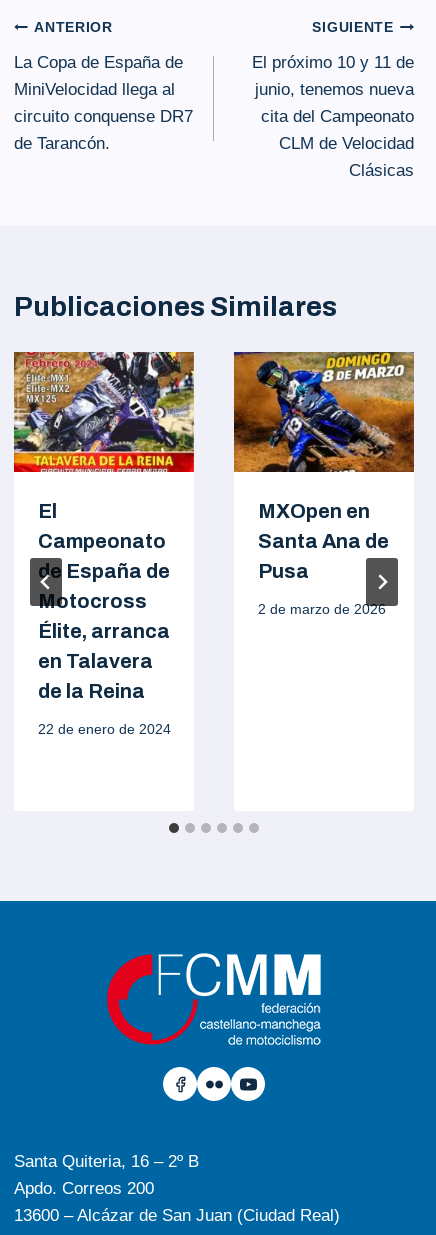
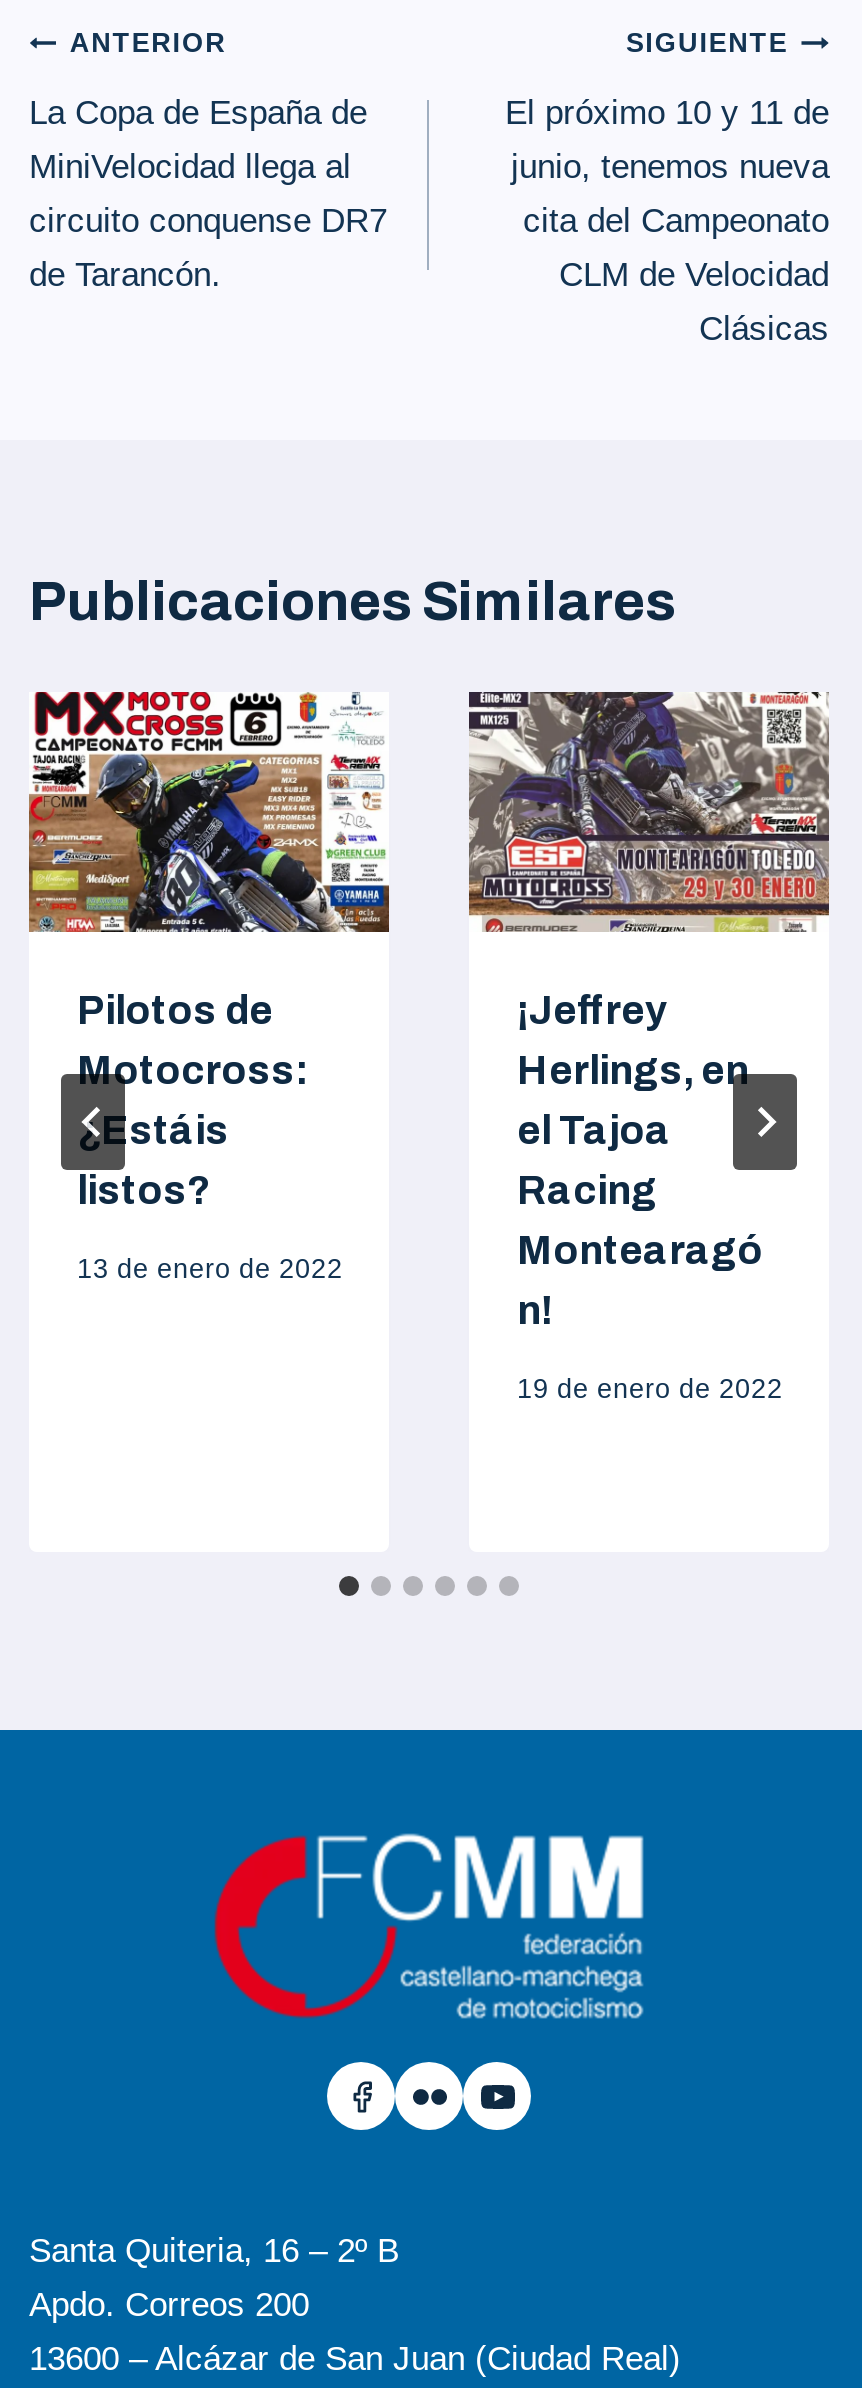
[13,351,195,702] [image] | El | Campeonato | de España de | Motocross | Élite, arranca | en Talavera | de la Reina -> [27,690,391,1212] [image] | Pilotos de | Motocross: | ¿Estáis | listos?
[233,351,415,582] [image] | MXOpen en | Santa Ana de | Pusa -> [467,692,829,1332] [image] | ¡Jeffrey | Herlings, en | el Tajoa | Racing | Montearagó | n!
[258,602,386,617] 2 de marzo de 2026 -> [517,1373,783,1403] 19 de enero de 2022
[38,722,171,737] 22 de enero de 2024 -> [77,1253,343,1283] 13 de enero de 2022

